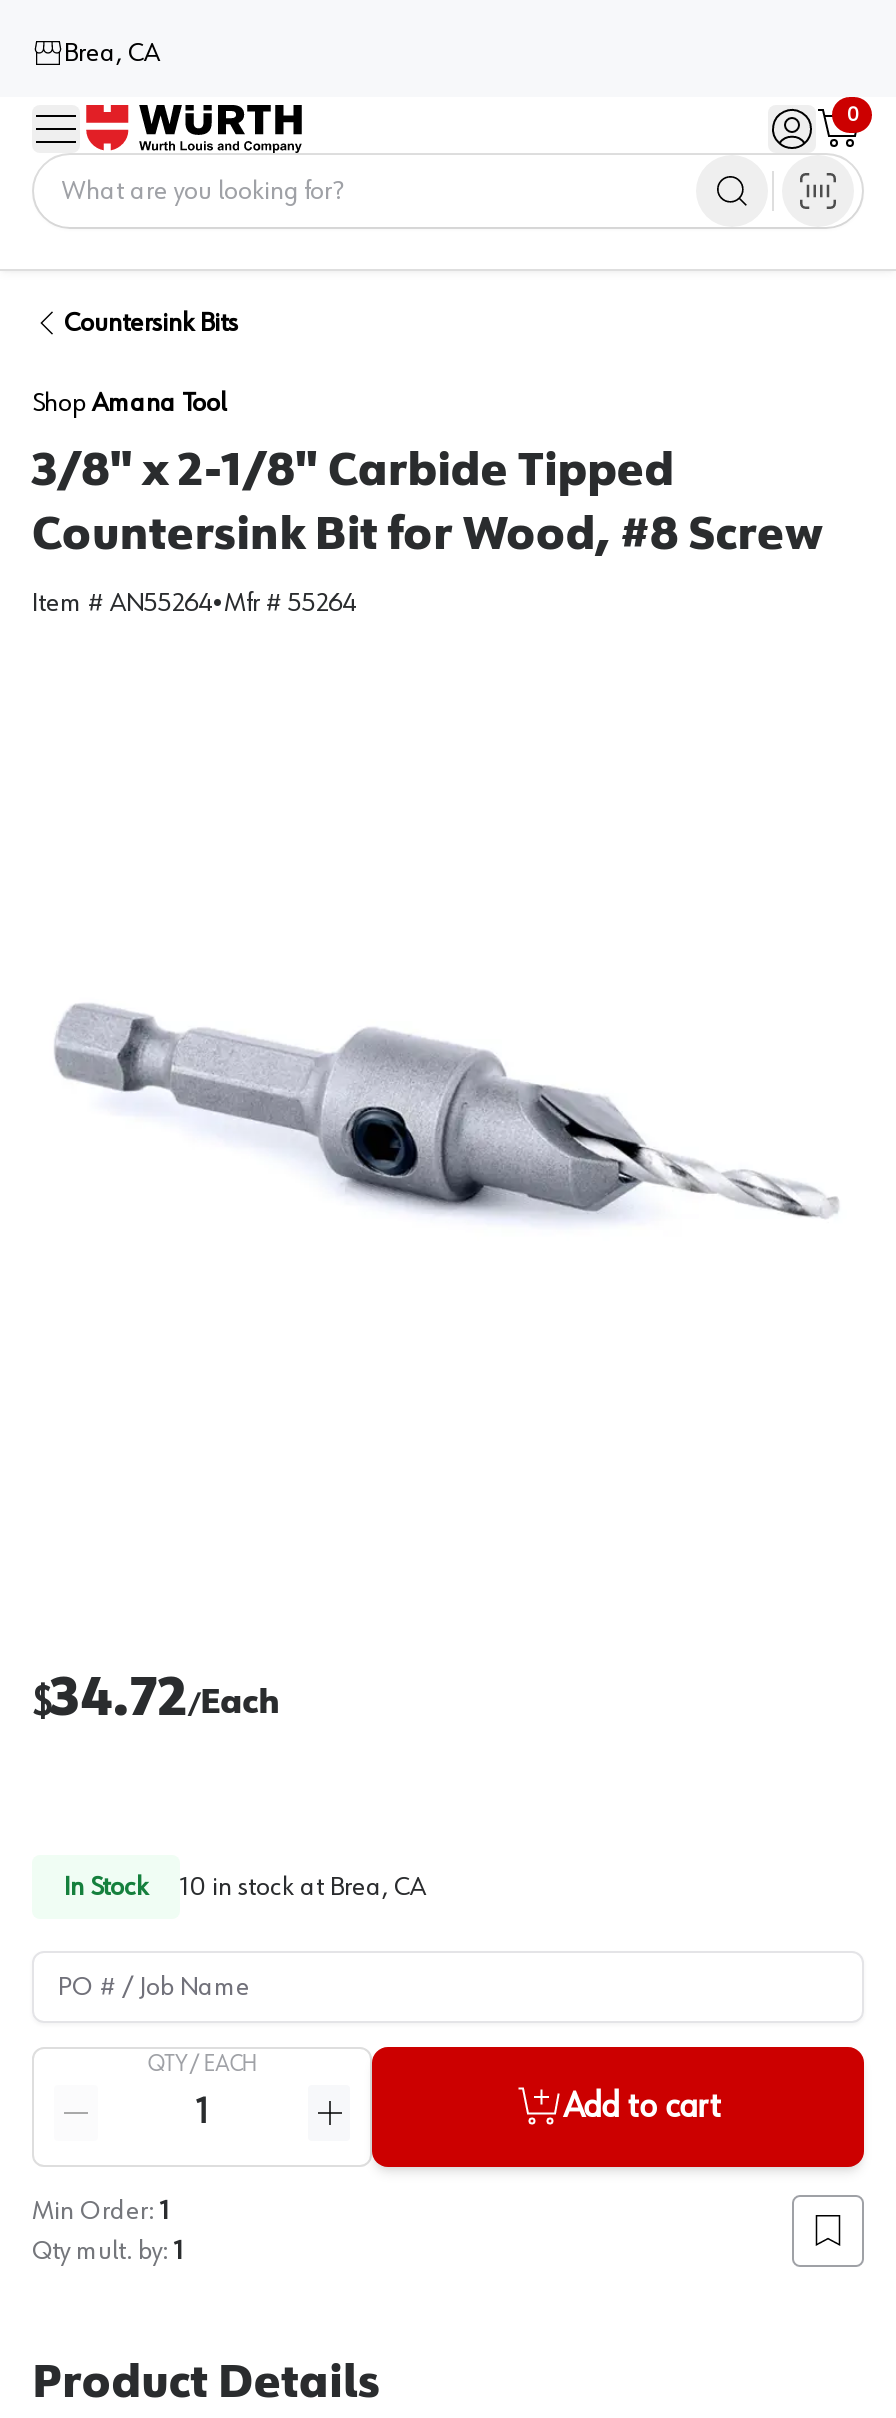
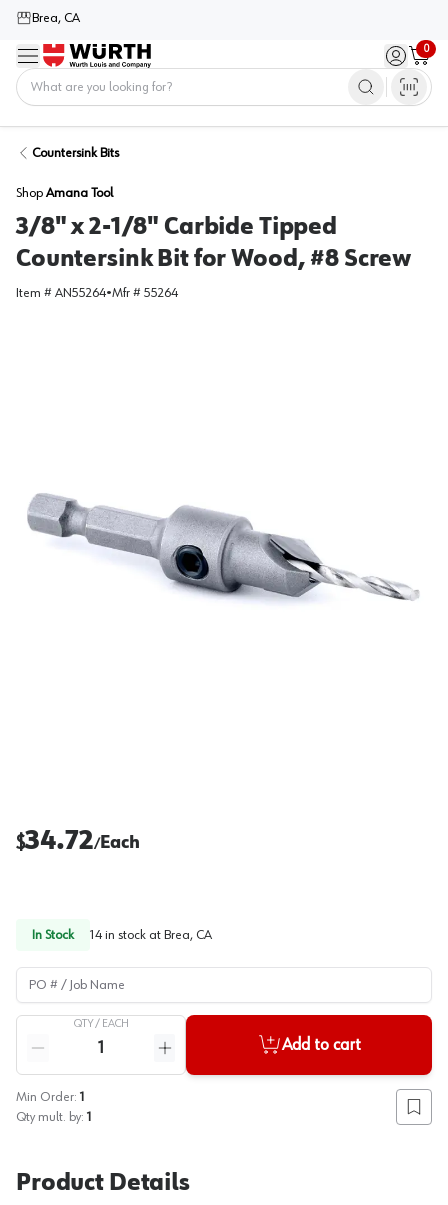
[180,1873,426,1901] 10 in stock at Brea, CA -> [90,928,212,942] 14 in stock at Brea, CA

